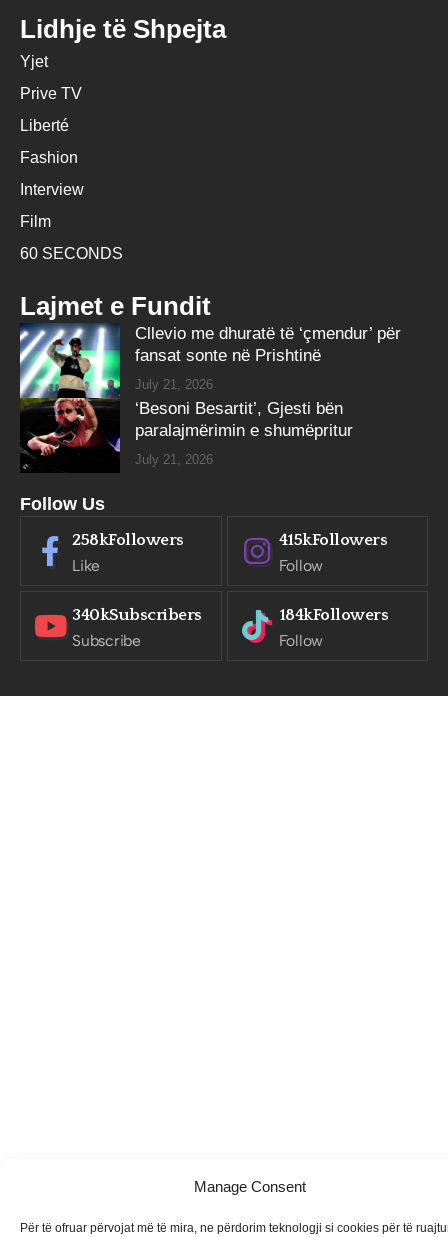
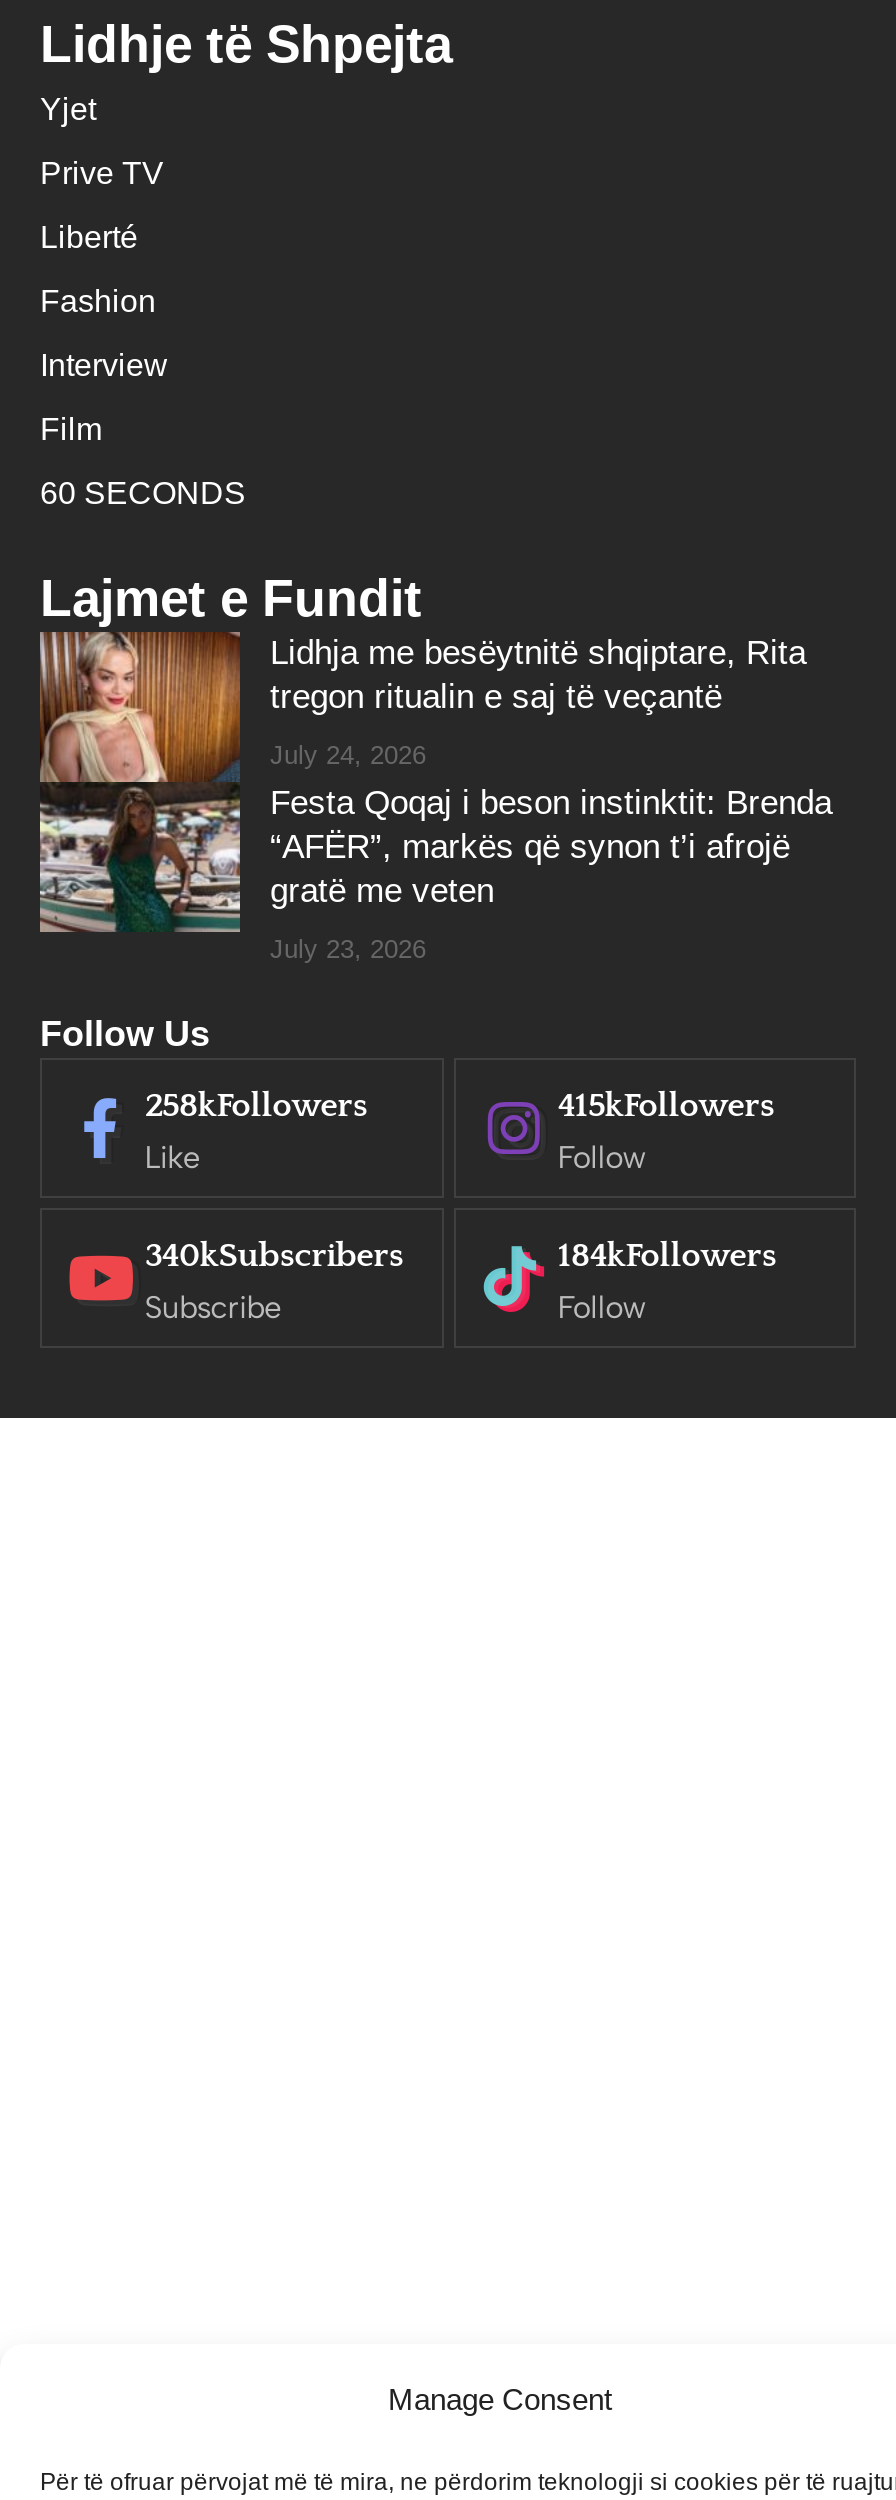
[19,324,401,472] [image] | Cllevio me dhuratë të ‘çmendur’ për | fansat sonte në Prishtinë -> [38,634,806,934] [image] | Lidhja me besëytnitë shqiptare, Rita | tregon ritualin e saj të veçantë
[135,377,353,440] July 21, 2026 | ‘Besoni Besartit’, Gjesti bën | paralajmërimin e shumëpritur -> [270,741,832,911] July 24, 2026 | Festa Qoqaj i beson instinktit: Brenda | “AFËR”, markës që synon t’i afrojë | gratë me veten
[135,452,213,467] July 21, 2026 -> [270,935,426,965] July 23, 2026

